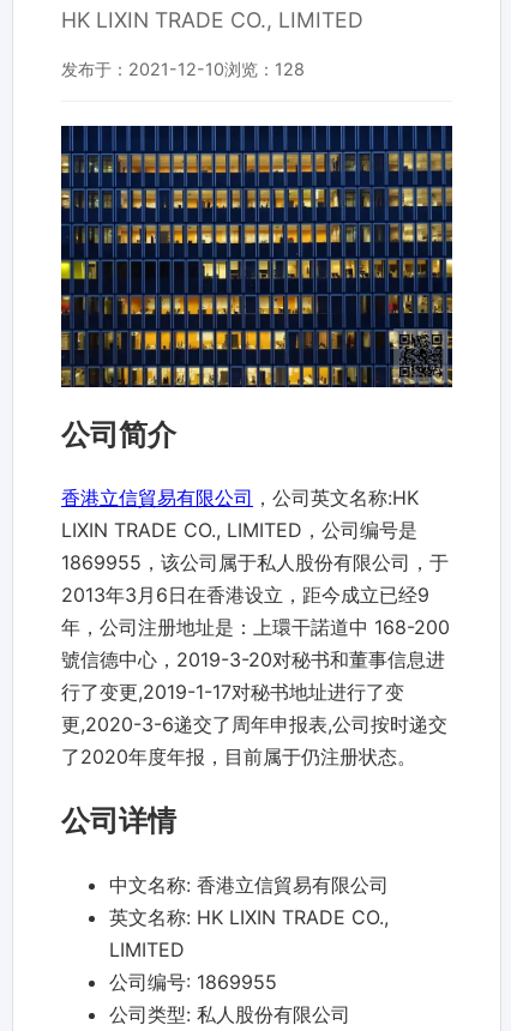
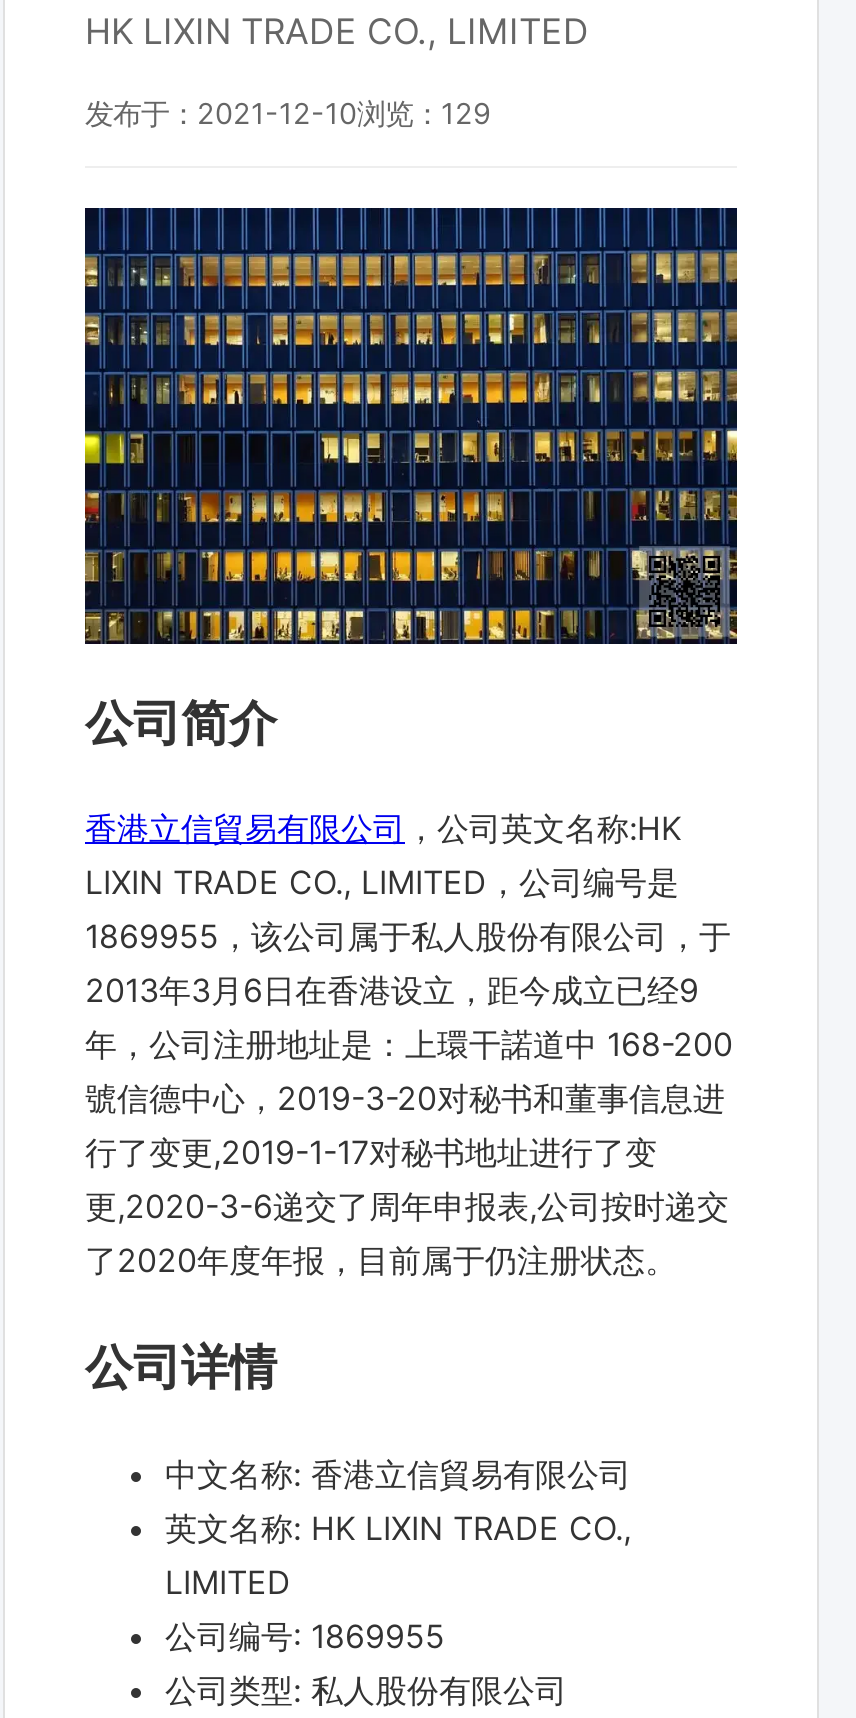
[61,59,305,79] 发布于：2021-12-10浏览：128 -> [85,96,491,130] 发布于：2021-12-10浏览：129

